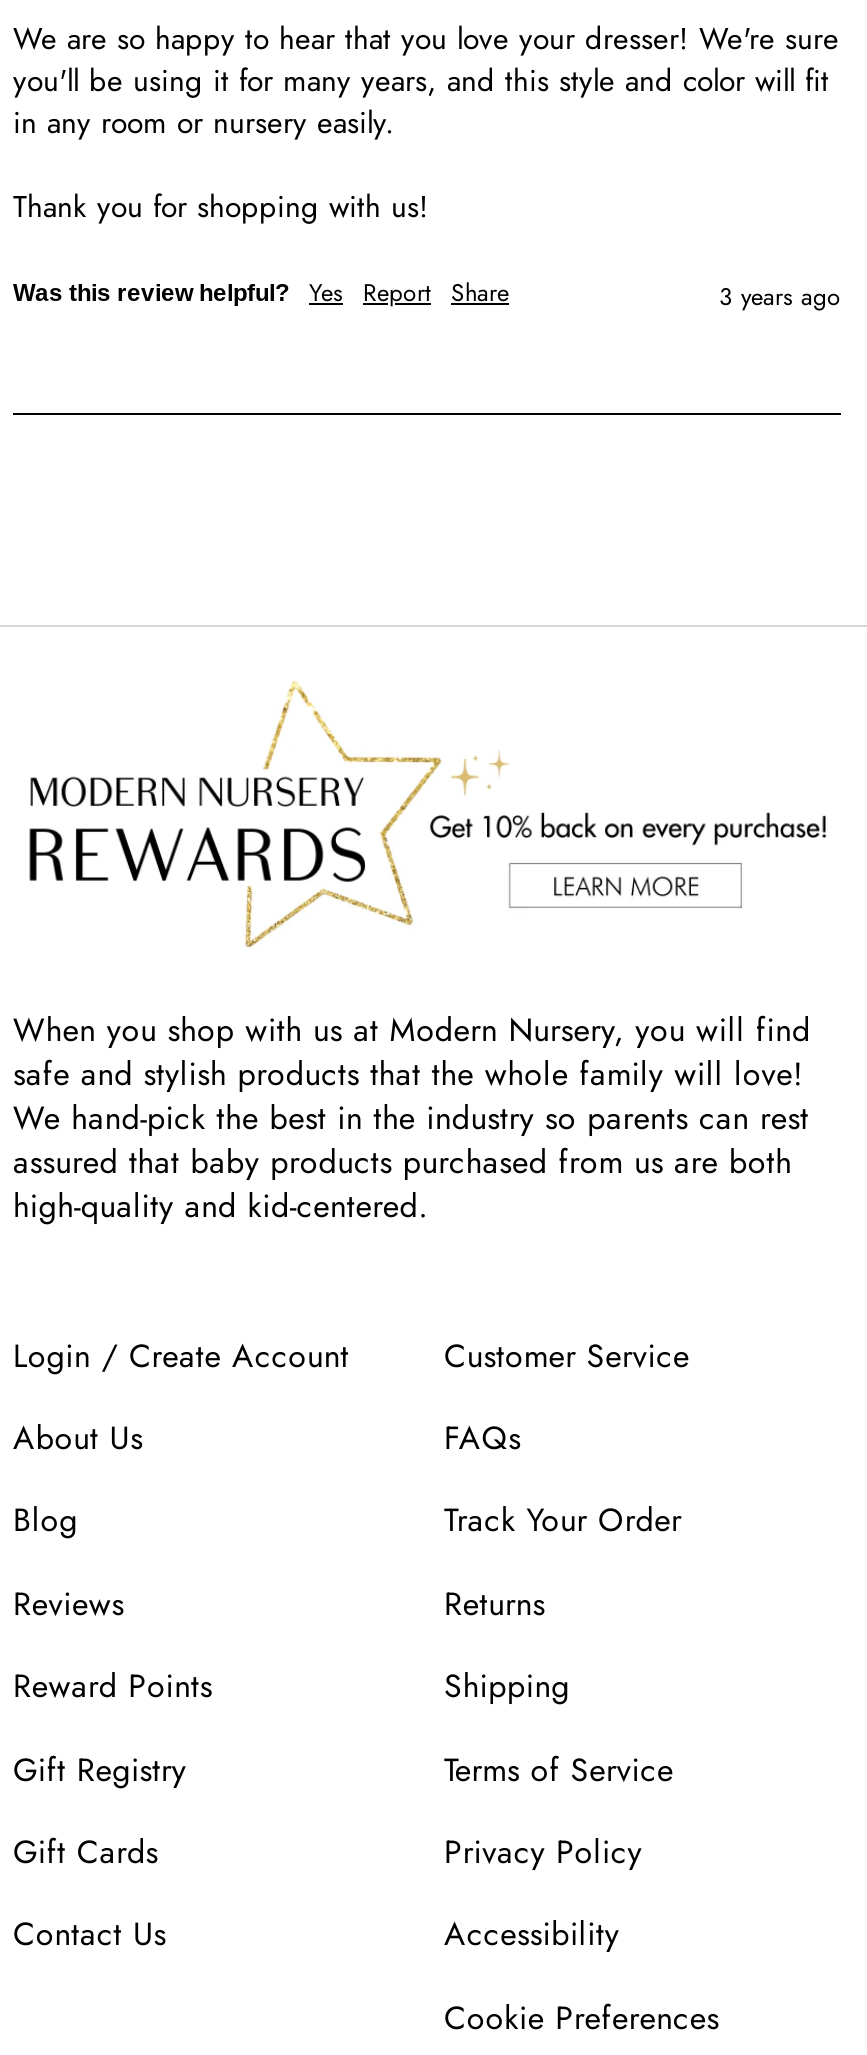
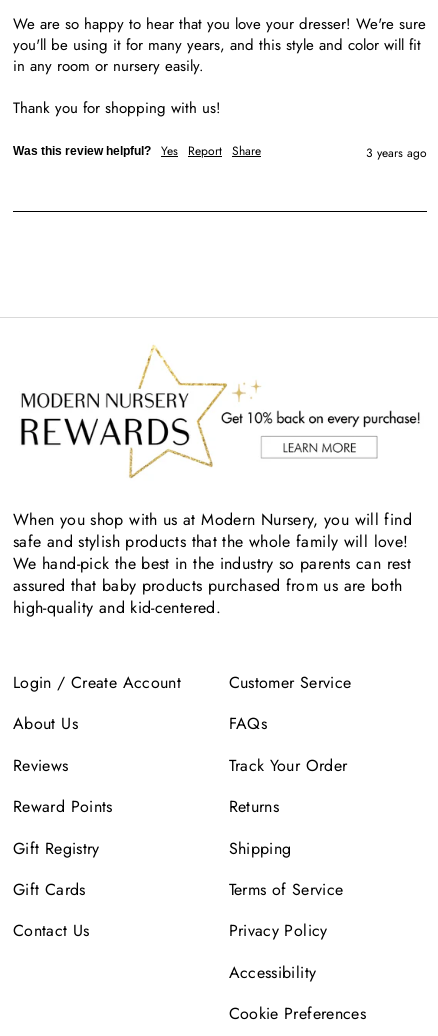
[13,1498,78,1544] Blog -> none
moved [13,1581,213,1958] -> [13,754,113,942]: Reviews | Reward Points | Gift Registry | Gift Cards | Contact Us

